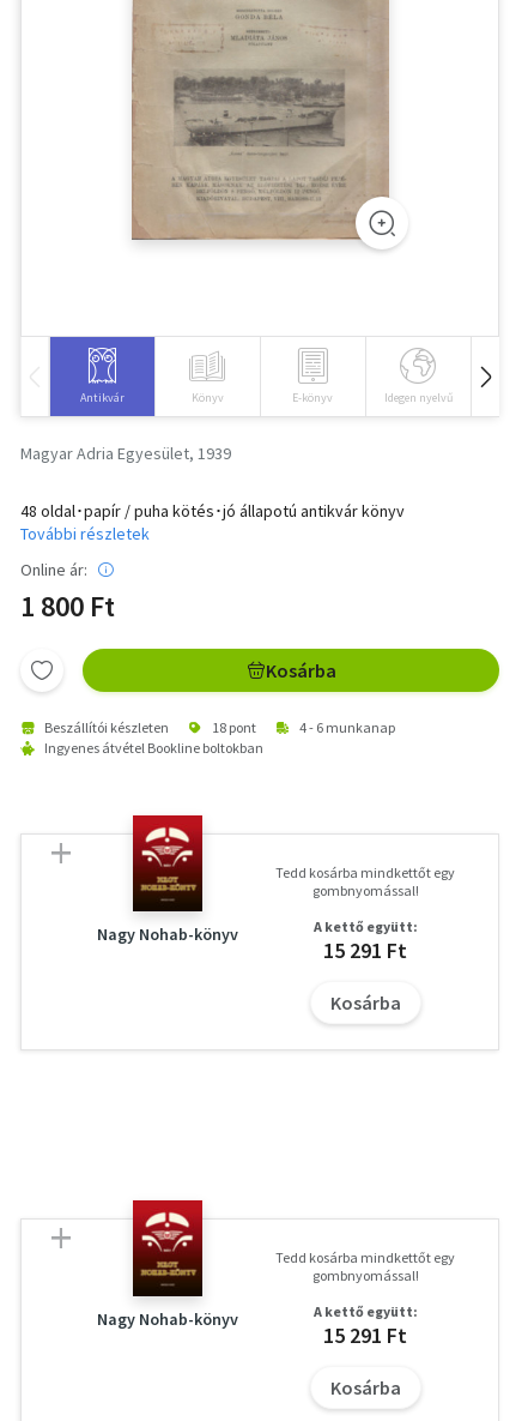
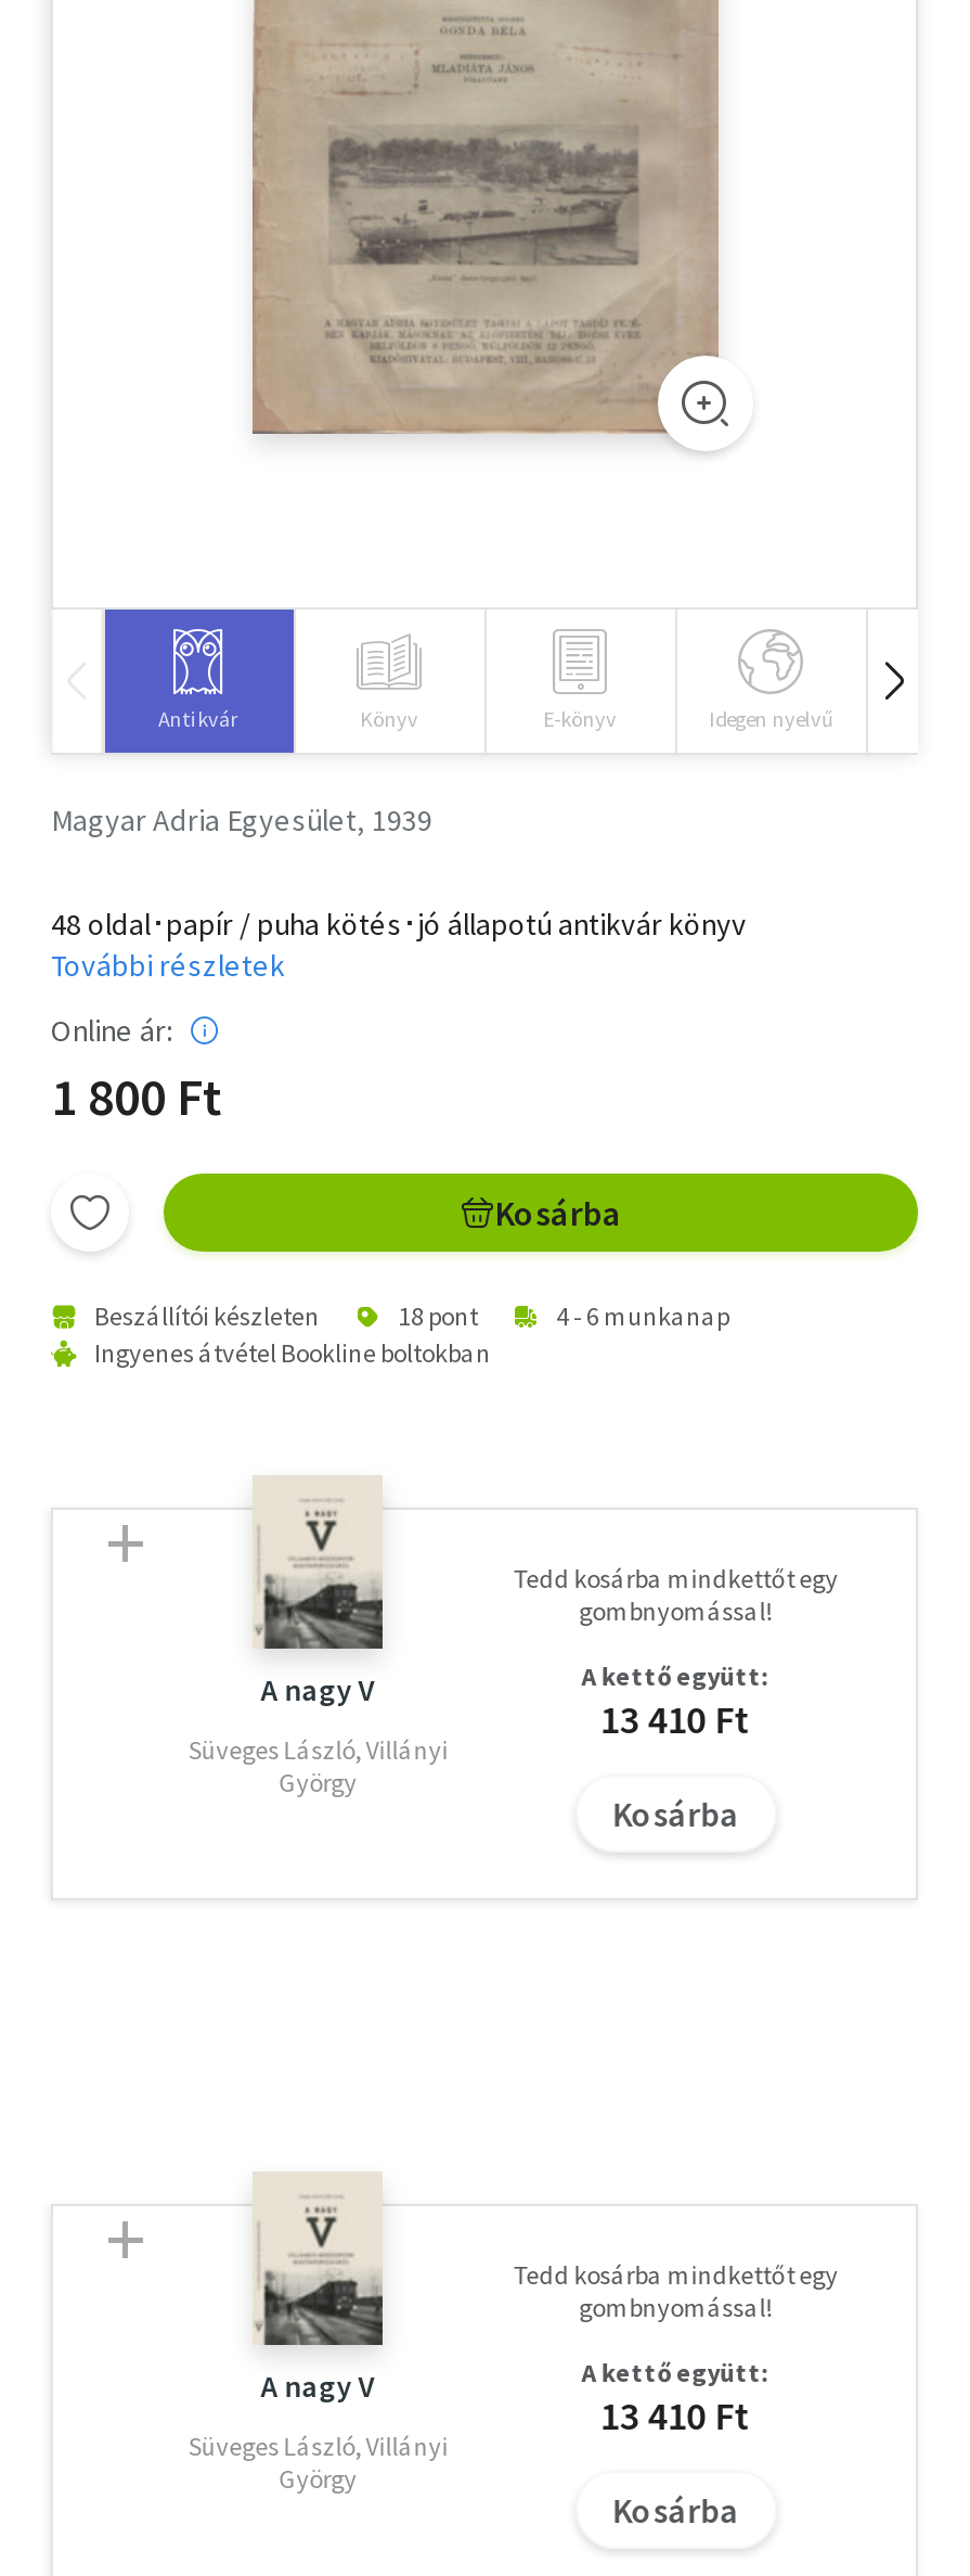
[97,814,238,945] [image] | Nagy Nohab-könyv -> [188,1475,448,1799] [image] | A nagy V | Süveges László, Villányi | György
[324,937,407,964] 15 291 Ft -> [600,1694,752,1744] 13 410 Ft
[97,1199,238,1330] [image] | Nagy Nohab-könyv -> [188,2171,448,2495] [image] | A nagy V | Süveges László, Villányi | György
[324,1322,407,1349] 15 291 Ft -> [600,2391,752,2441] 13 410 Ft

